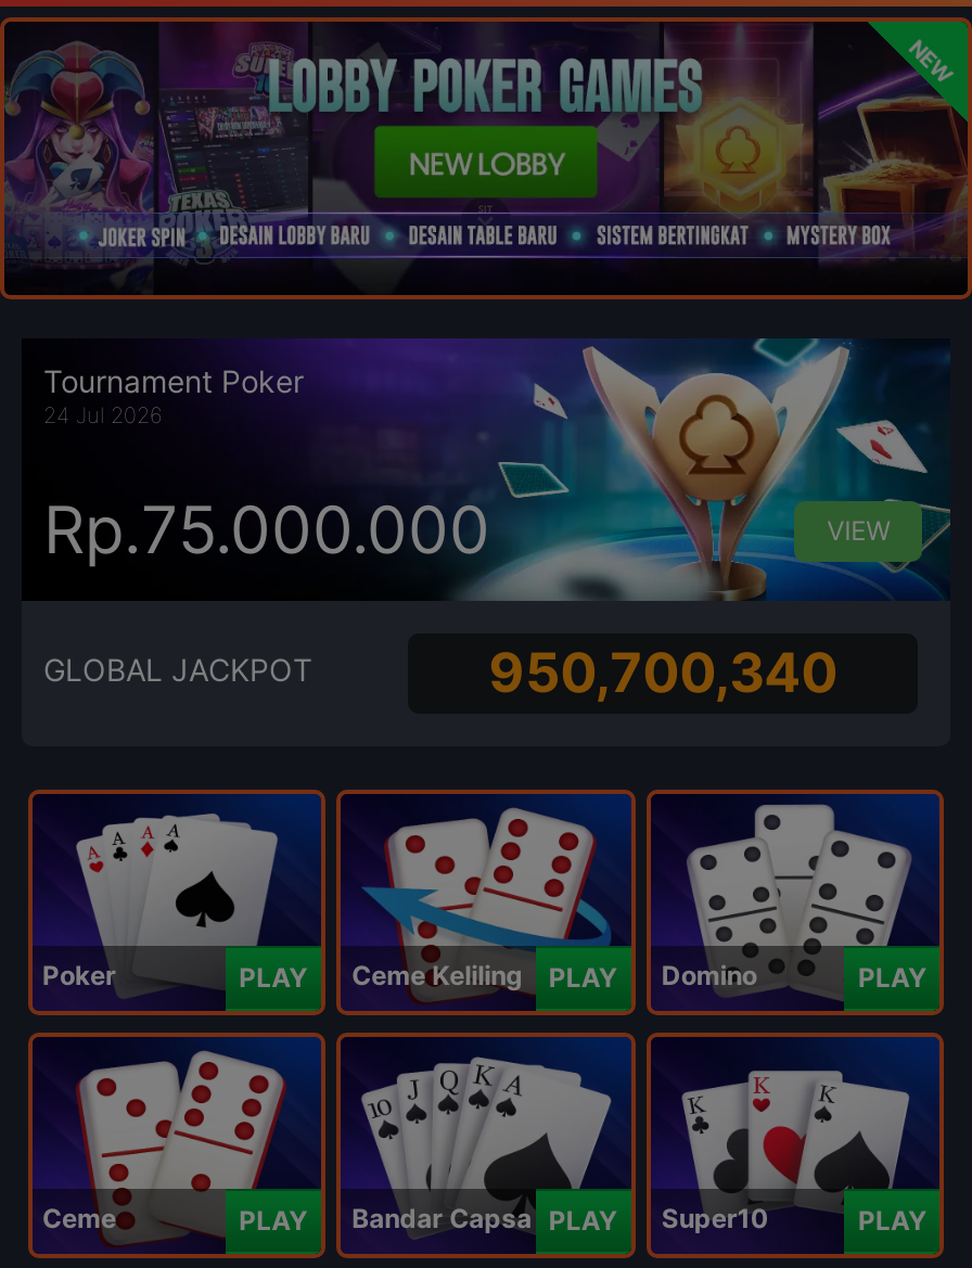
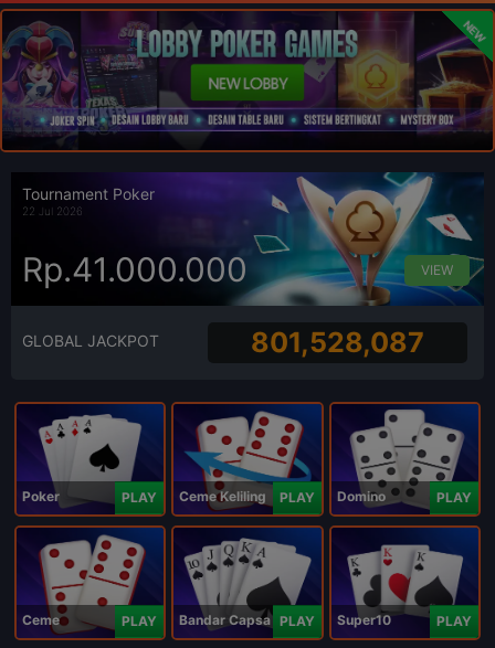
[43,401,163,427] 24 Jul 2026 -> [22,204,83,217] 22 Jul 2026
[43,489,490,568] Rp.75.000.000 -> [22,249,247,289] Rp.41.000.000
[488,640,838,705] 950,700,340 -> [251,326,424,359] 801,528,087

